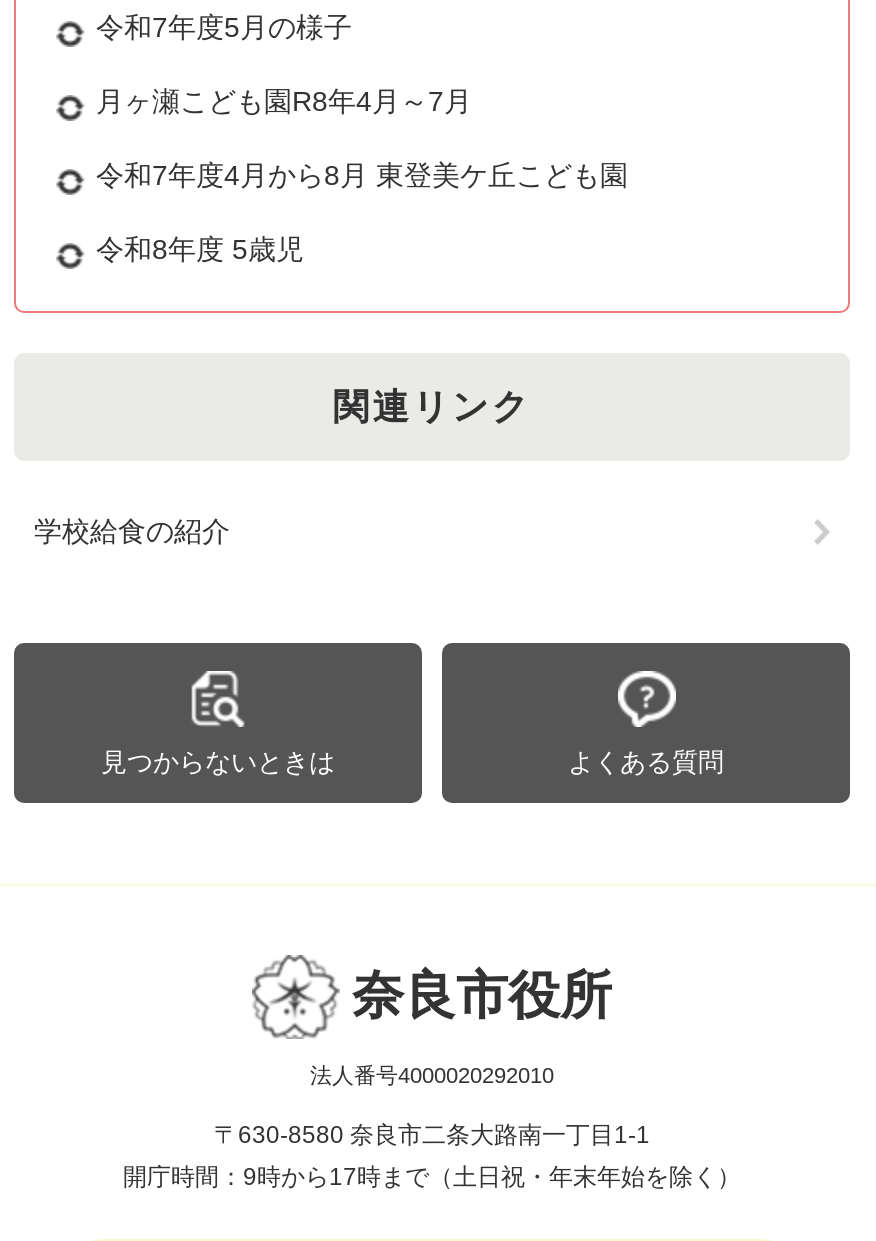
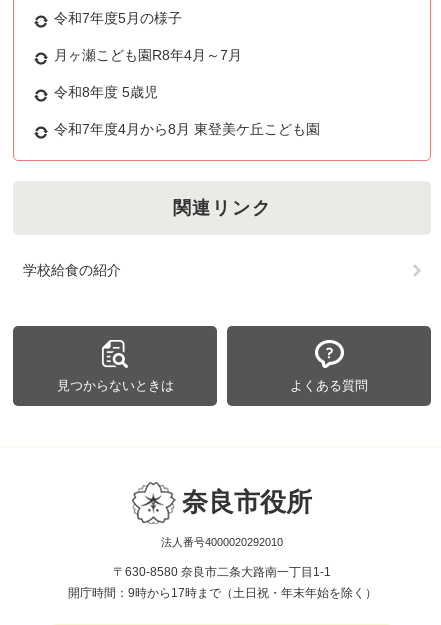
moved [96,158,628,190] -> [54,121,320,137]: 令和7年度4月から8月 東登美ケ丘こども園
moved [96,232,304,264] -> [54,84,158,100]: 令和8年度 5歳児

